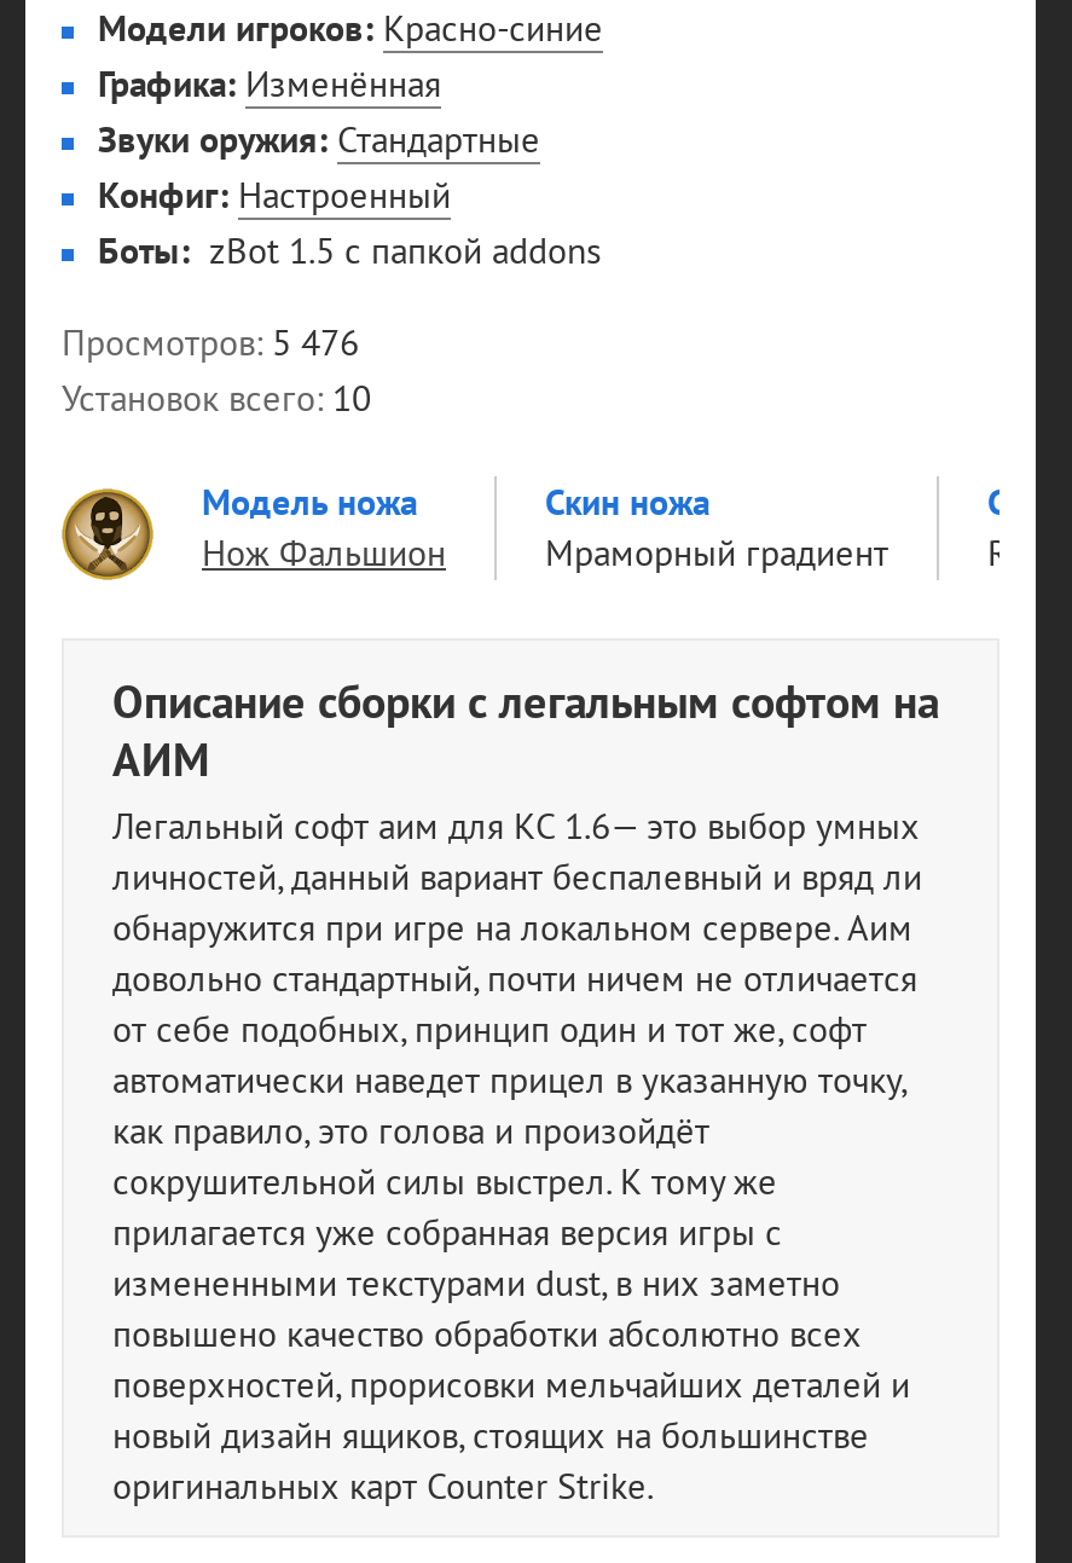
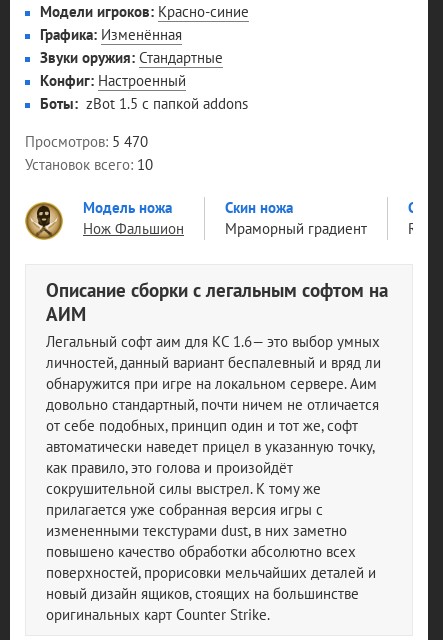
[62,320,359,366] Просмотров 5 476 -> [25,132,148,151] Просмотров 5 470

